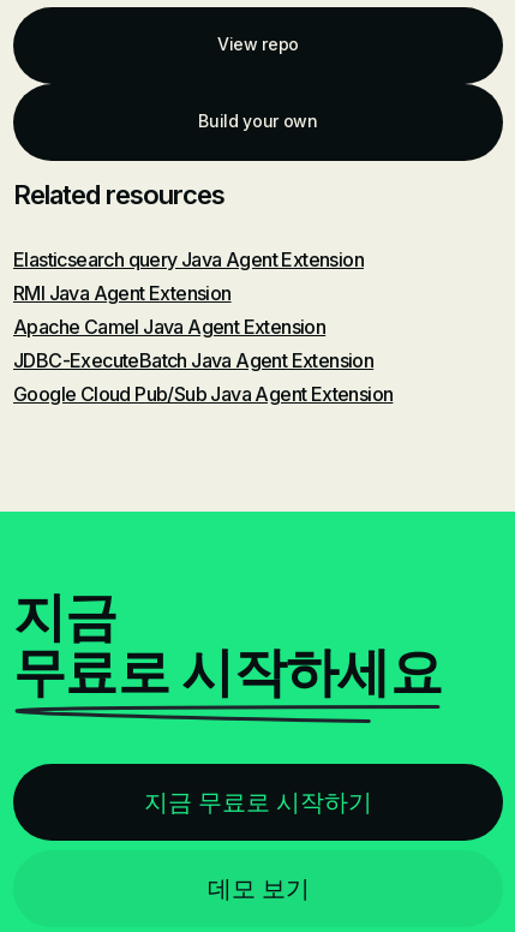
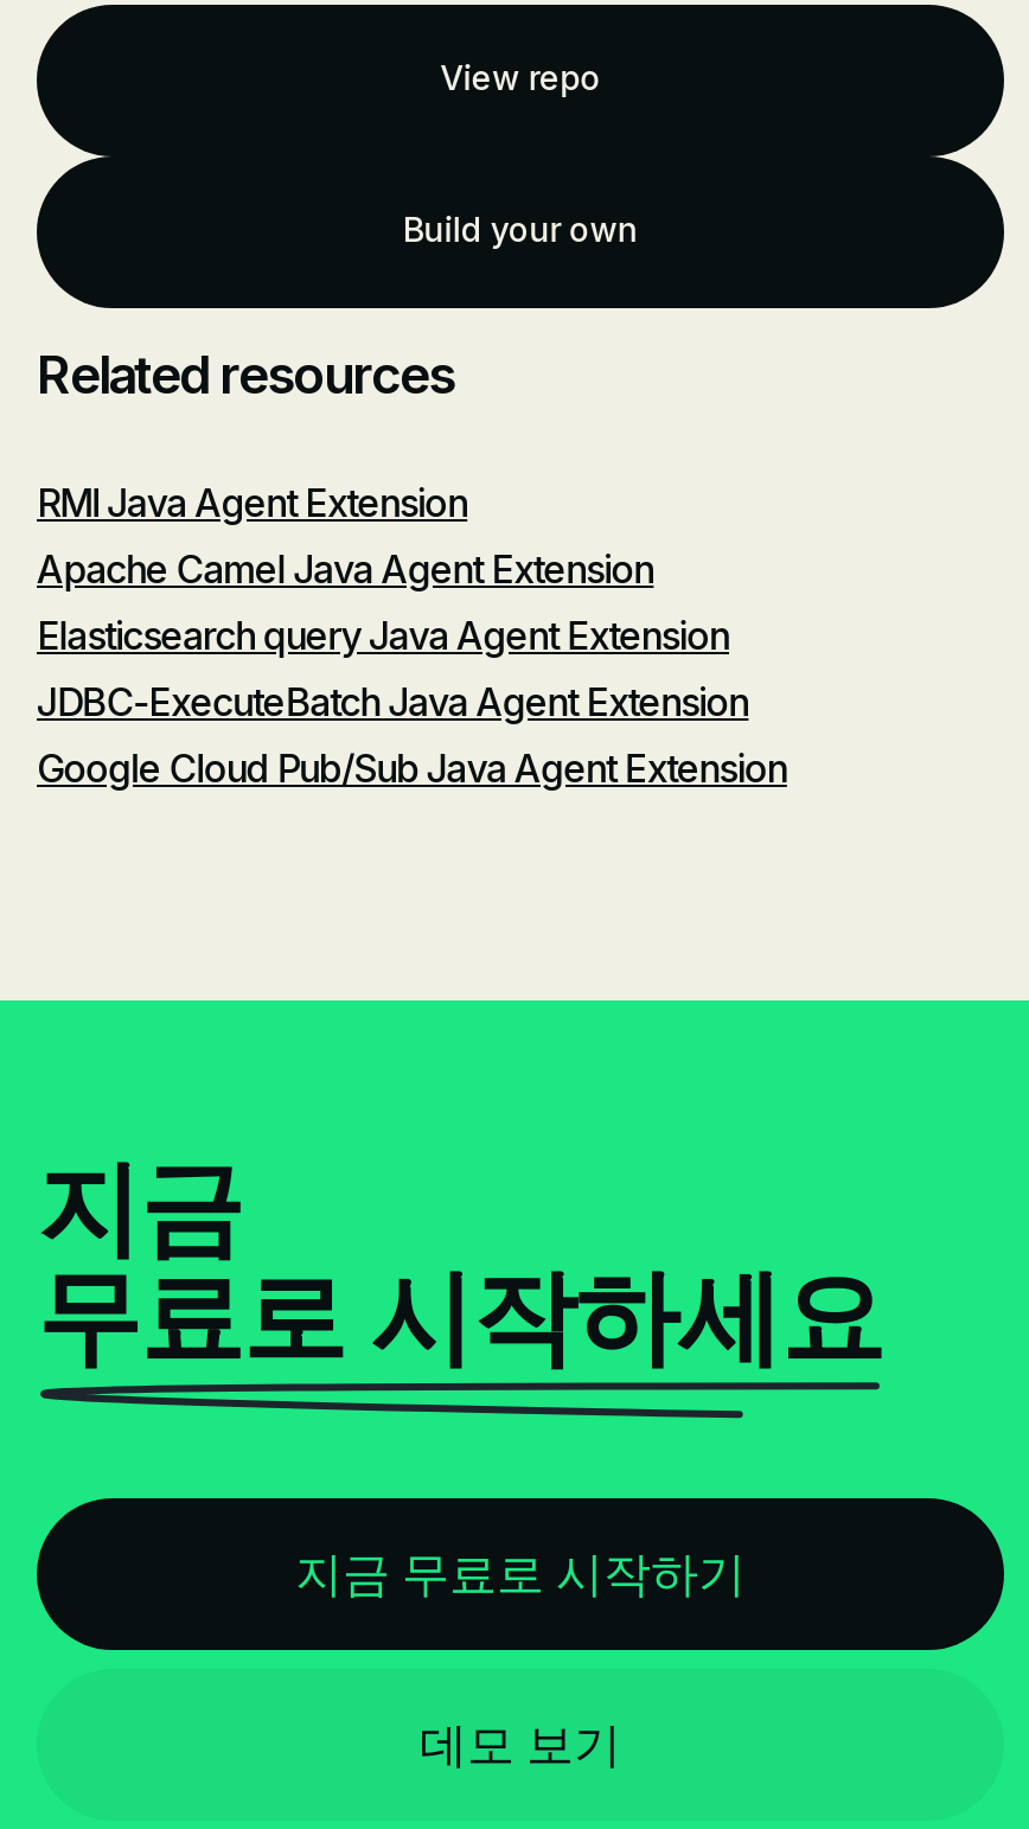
moved [13,247,364,271] -> [37,612,729,659]: Elasticsearch query Java Agent Extension
moved [13,281,326,339] -> [37,479,654,593]: RMI Java Agent Extension | Apache Camel Java Agent Extension

